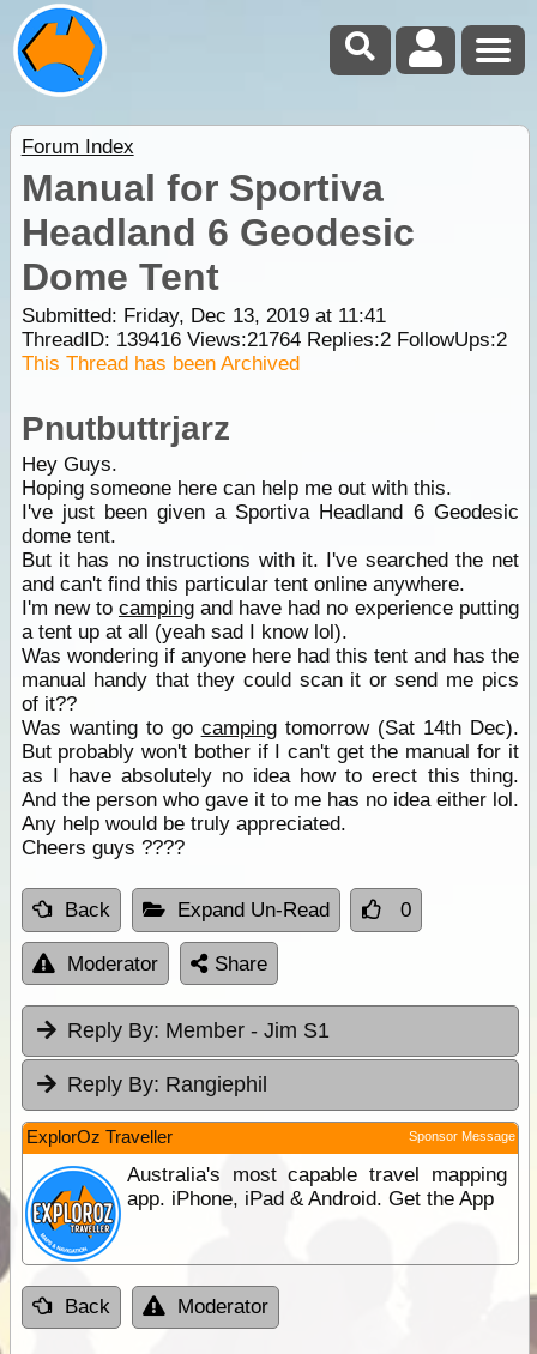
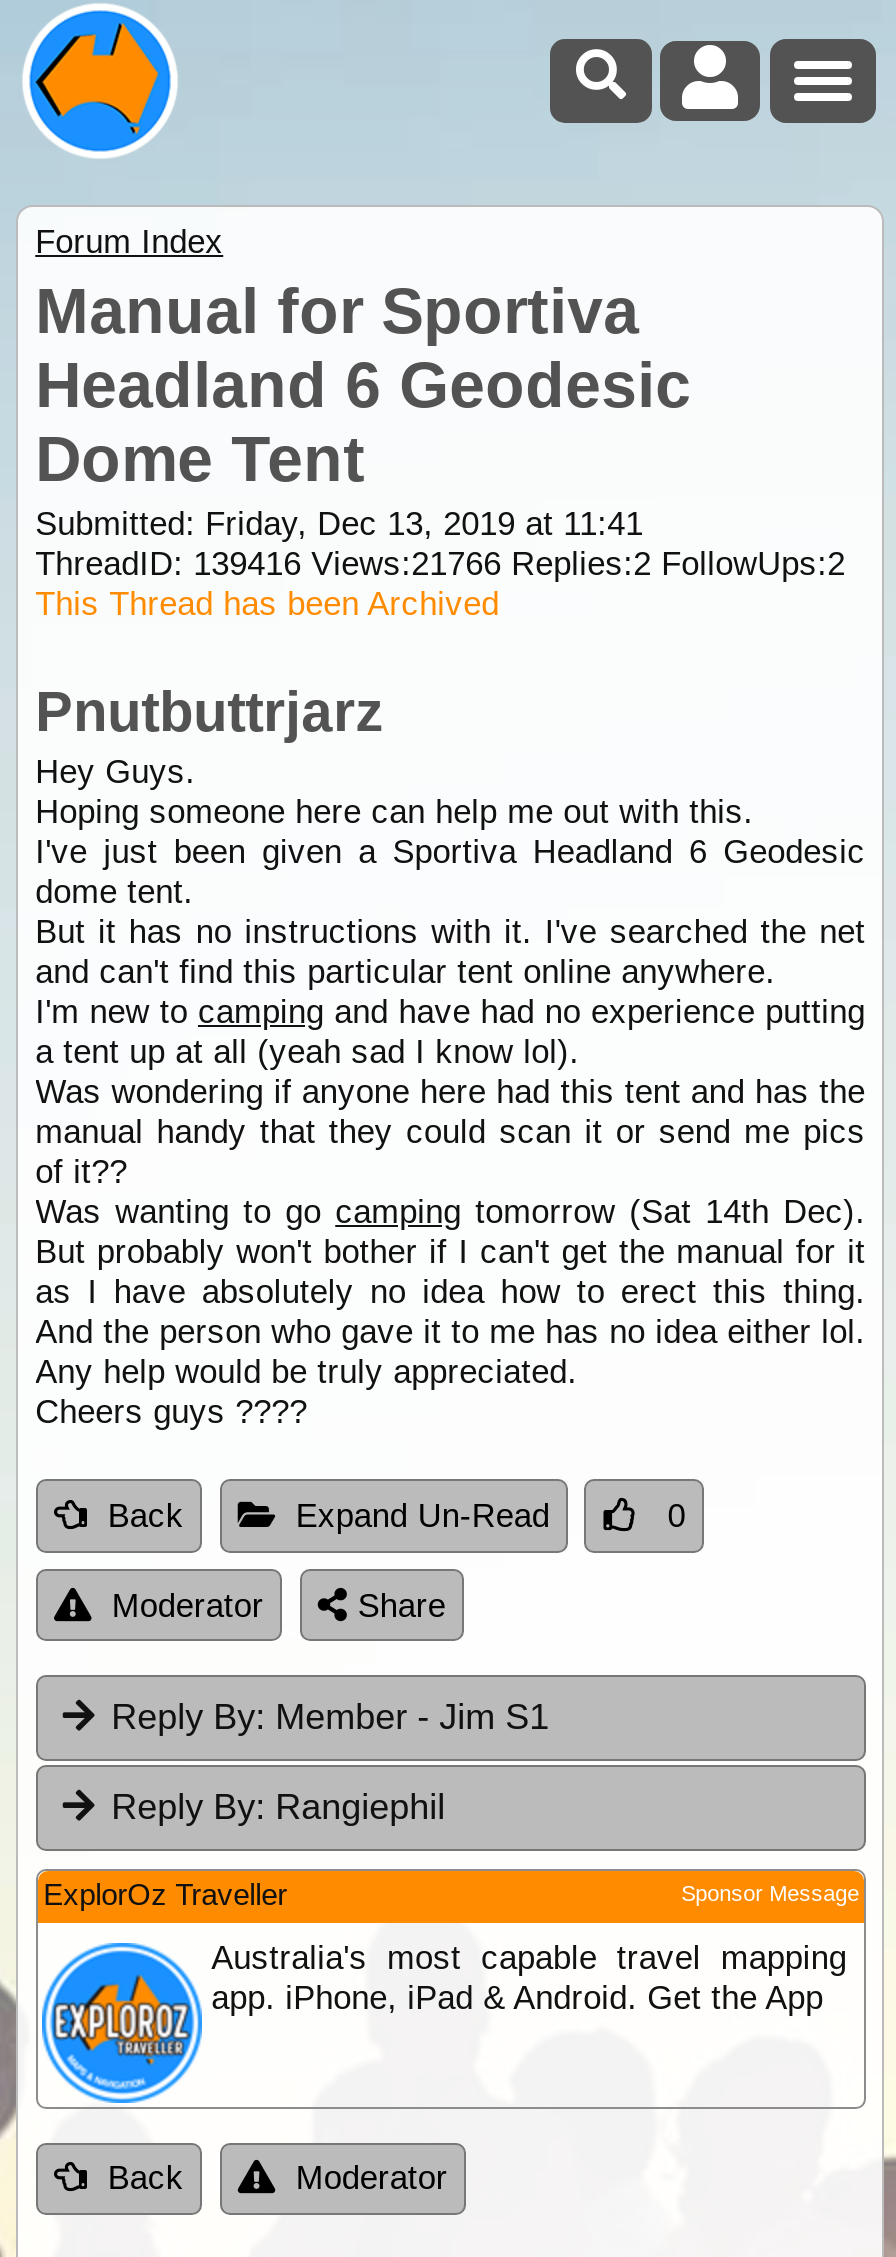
[21,328,507,351] ThreadID: 139416 Views:21764 Replies:2 FollowUps:2 -> [35,545,845,583] ThreadID: 139416 Views:21766 Replies:2 FollowUps:2

